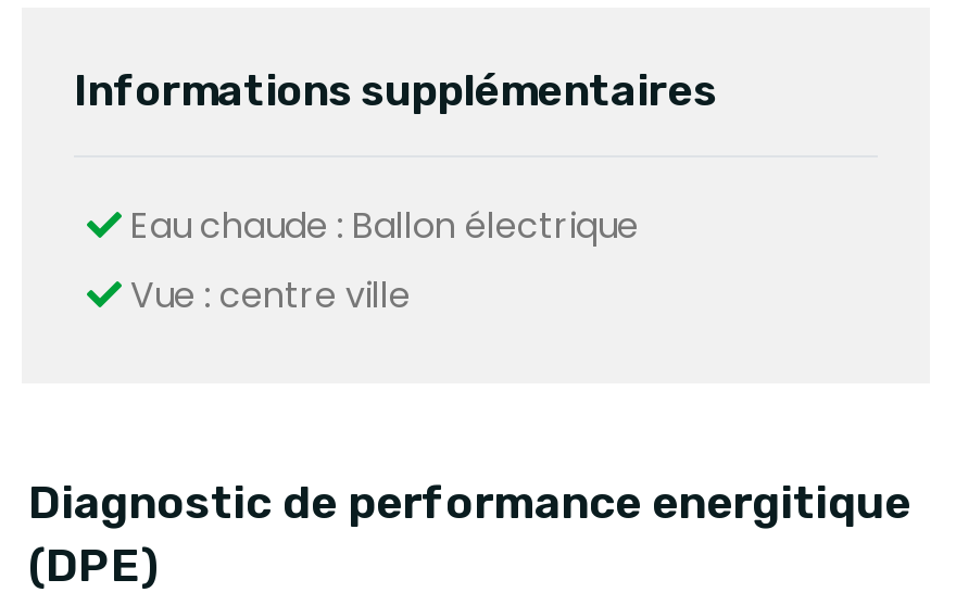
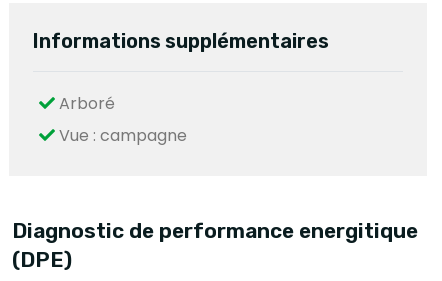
[122,200,639,320] Eau chaude : Ballon électrique | Vue : centre ville -> [55,92,187,147] Arboré | Vue : campagne

